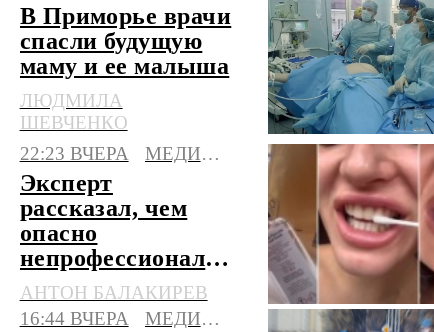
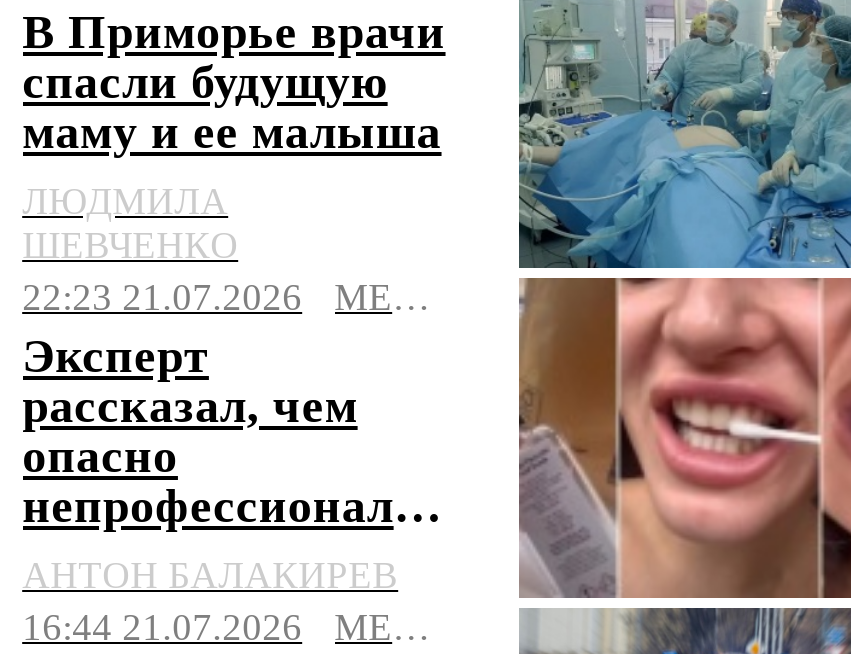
[20,143,129,164] 22:23 ВЧЕРА -> [22,276,302,318] 22:23 21.07.2026
[20,308,129,329] 16:44 ВЧЕРА -> [22,606,302,648] 16:44 21.07.2026

